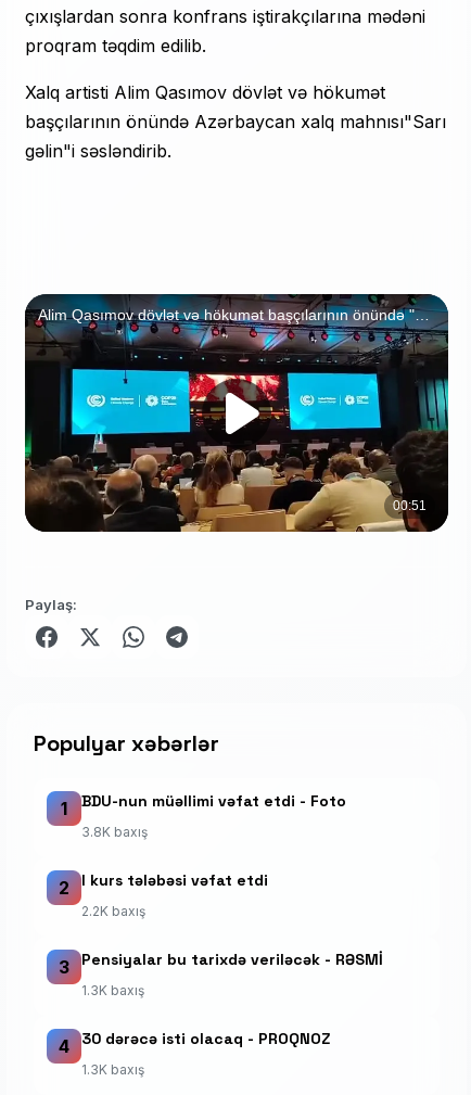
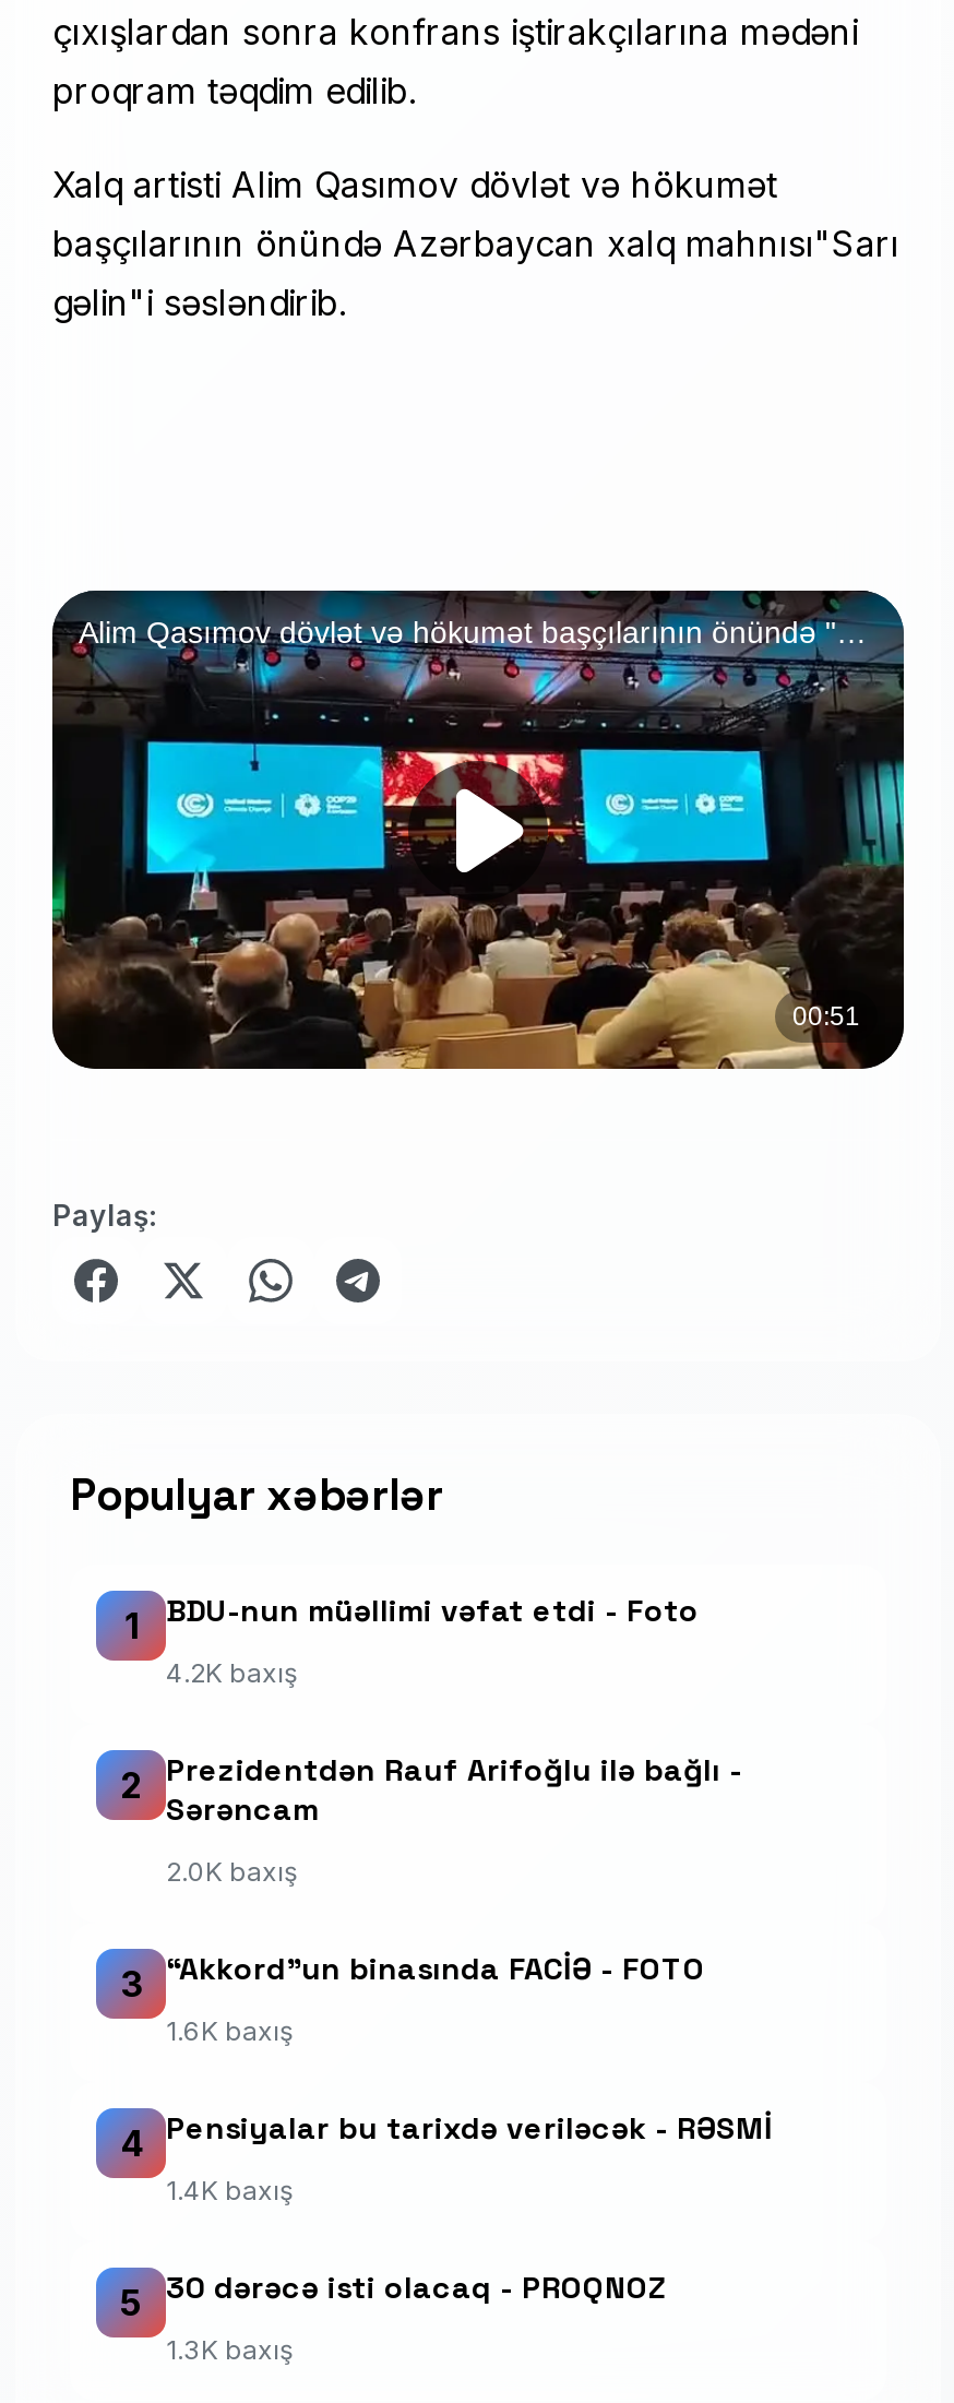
[81,824,148,840] 3.8K baxış -> [166,1657,297,1690] 4.2K baxış
[81,871,268,890] I kurs tələbəsi vəfat etdi -> [166,1751,742,1830] Prezidentdən Rauf Arifoğlu ilə bağlı - | Sərəncam
none -> [120,1950,705,2165] “Akkord”un binasında FACİƏ - FOTO | 1.6K baxış | 4
[81,903,145,920] 2.2K baxış -> [166,1856,297,1889] 2.0K baxış
[81,983,144,999] 1.3K baxış -> [166,2175,293,2207] 1.4K baxış
[59,1035,69,1057] 4 -> [120,2281,142,2324] 5

